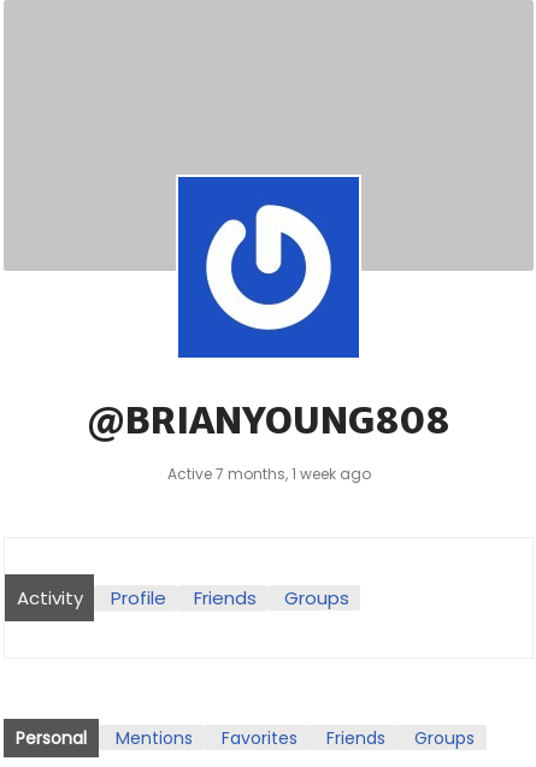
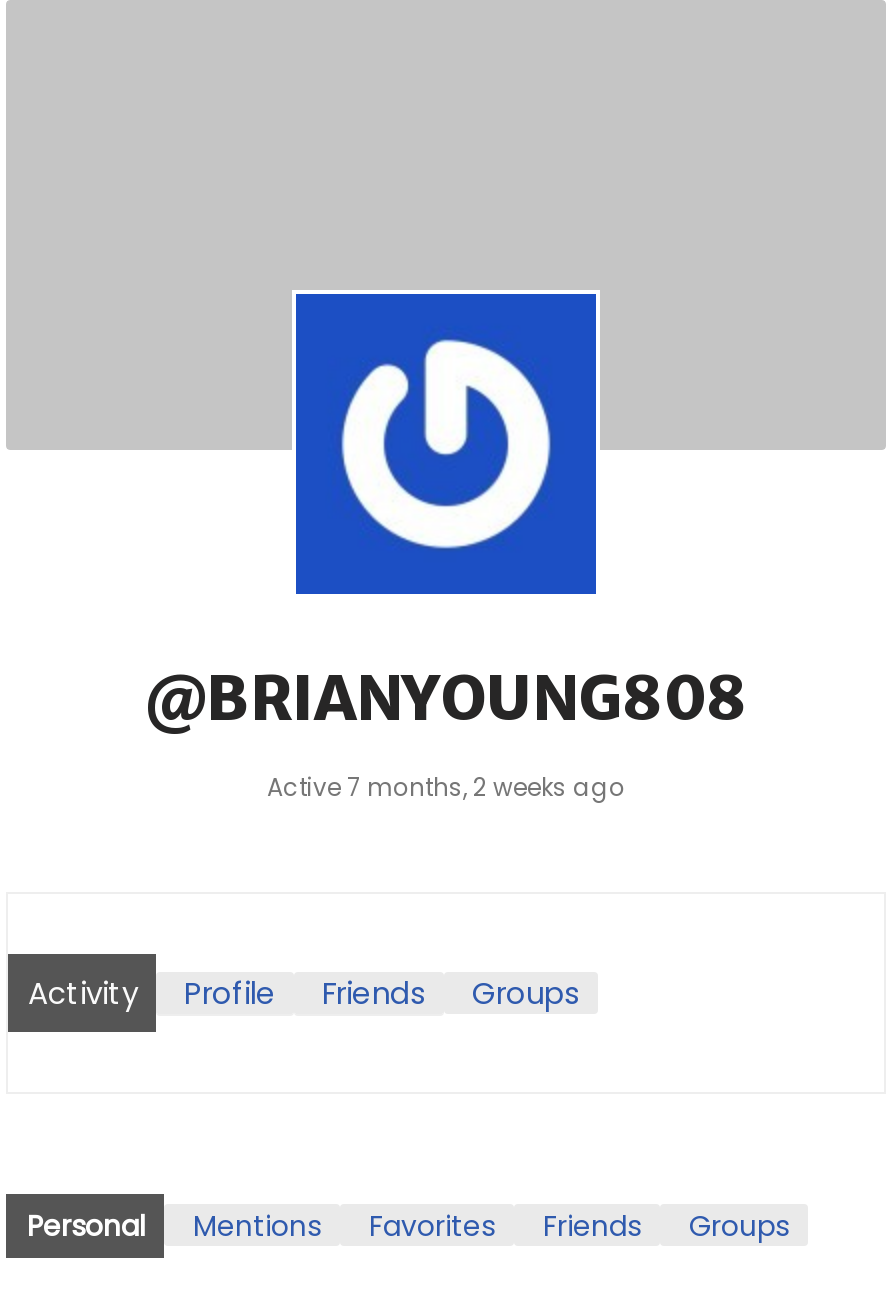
[167,464,370,484] Active 7 months, 1 week ago -> [267,770,625,804] Active 7 months, 2 weeks ago

